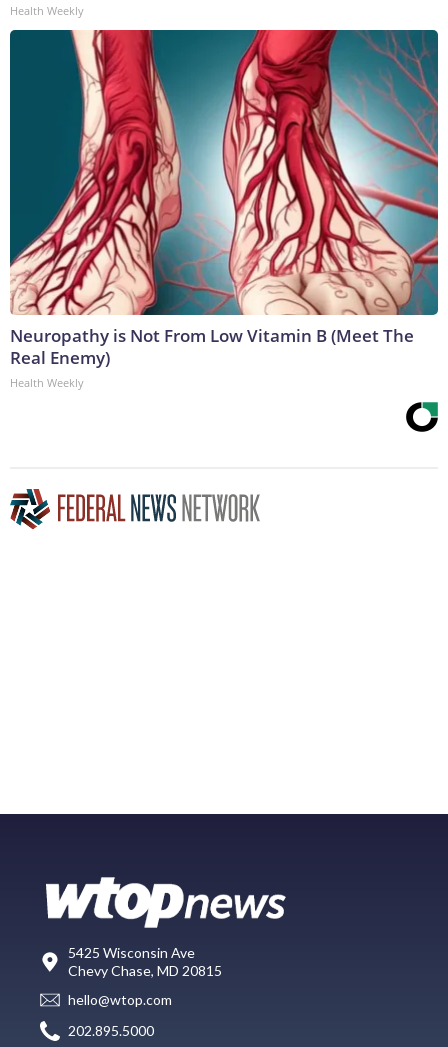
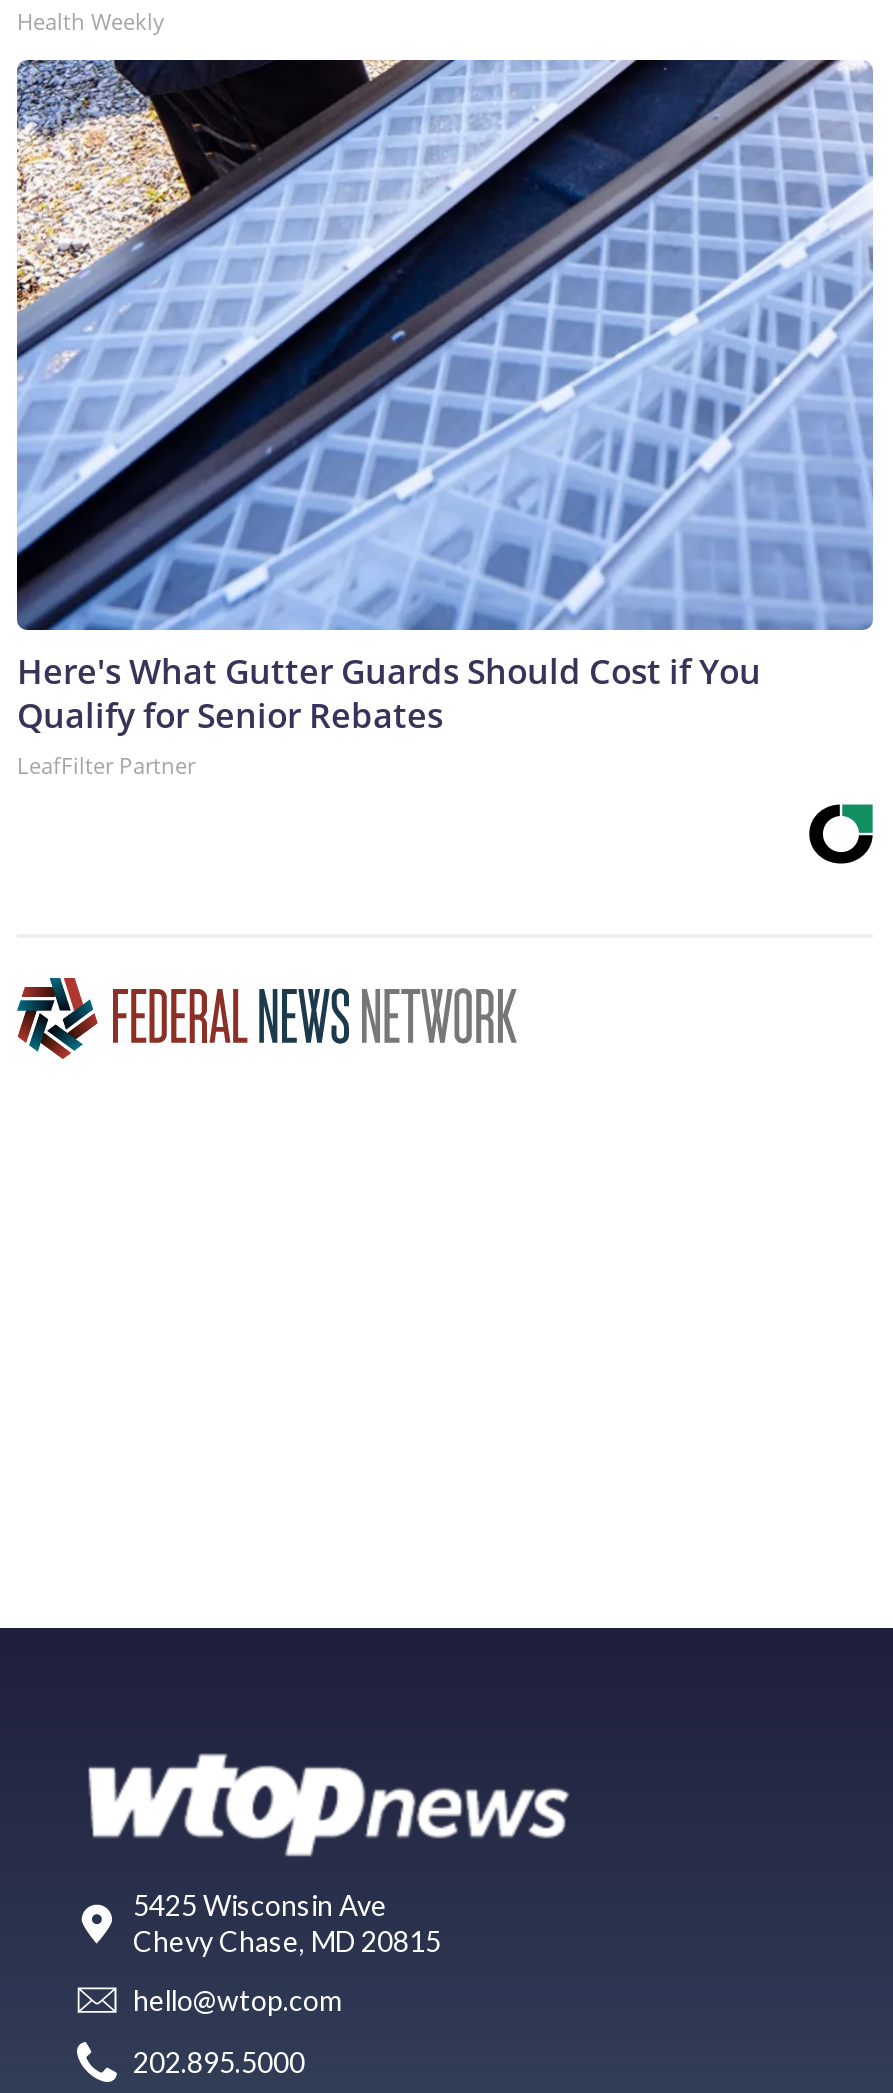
[9,29,439,390] [image] | Neuropathy is Not From Low Vitamin B (Meet The | Real Enemy) | Health Weekly -> [15,58,875,781] [image] | Here's What Gutter Guards Should Cost if You | Qualify for Senior Rebates | LeafFilter Partner

